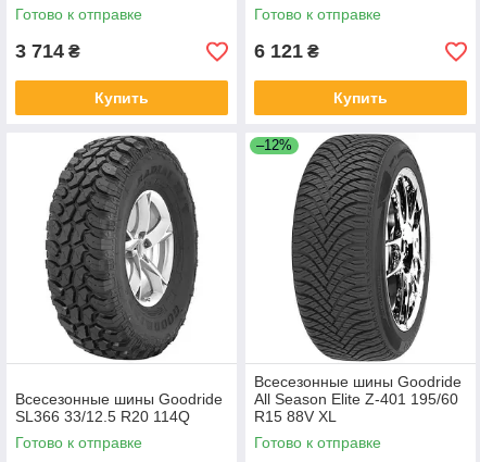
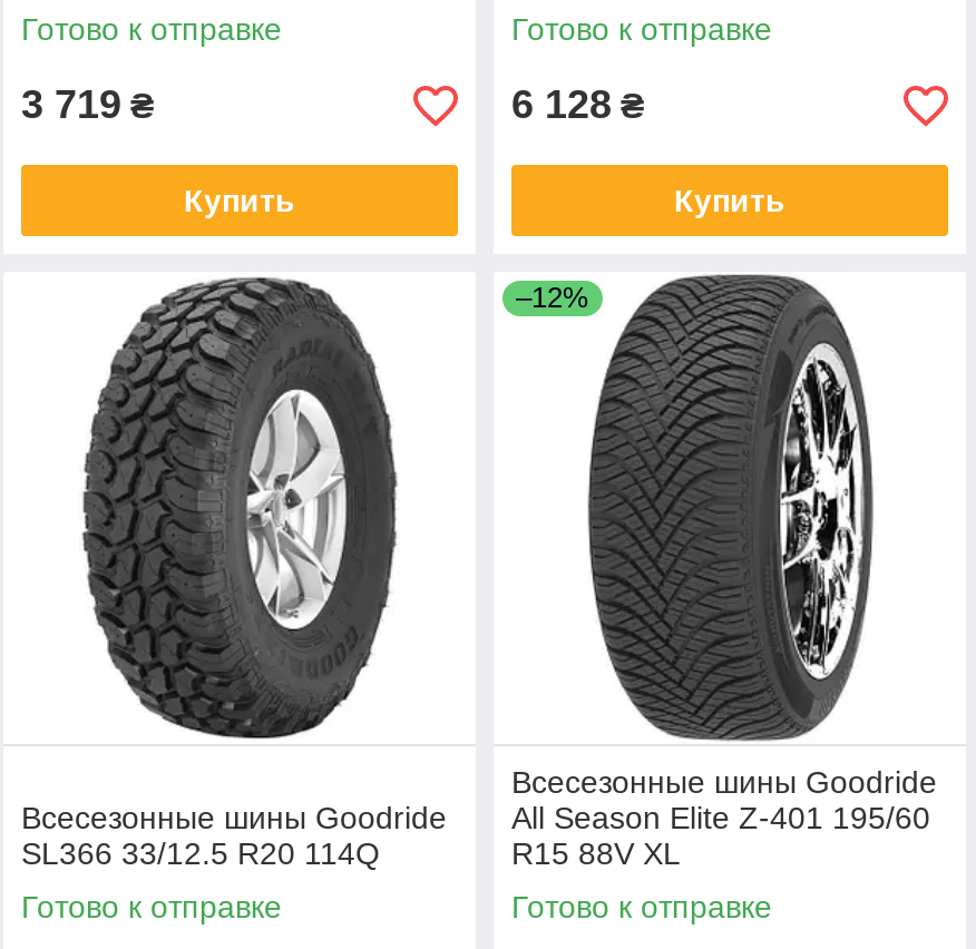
[15,40,80,62] 3 714 ₴ -> [21,82,155,127] 3 719 ₴
[254,40,319,62] 6 121 ₴ -> [511,82,645,127] 6 128 ₴

